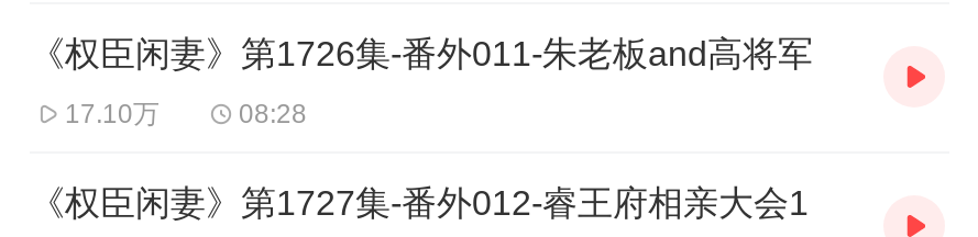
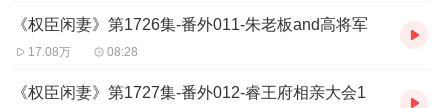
[65,98,160,129] 17.10万 -> [28,45,71,59] 17.08万

